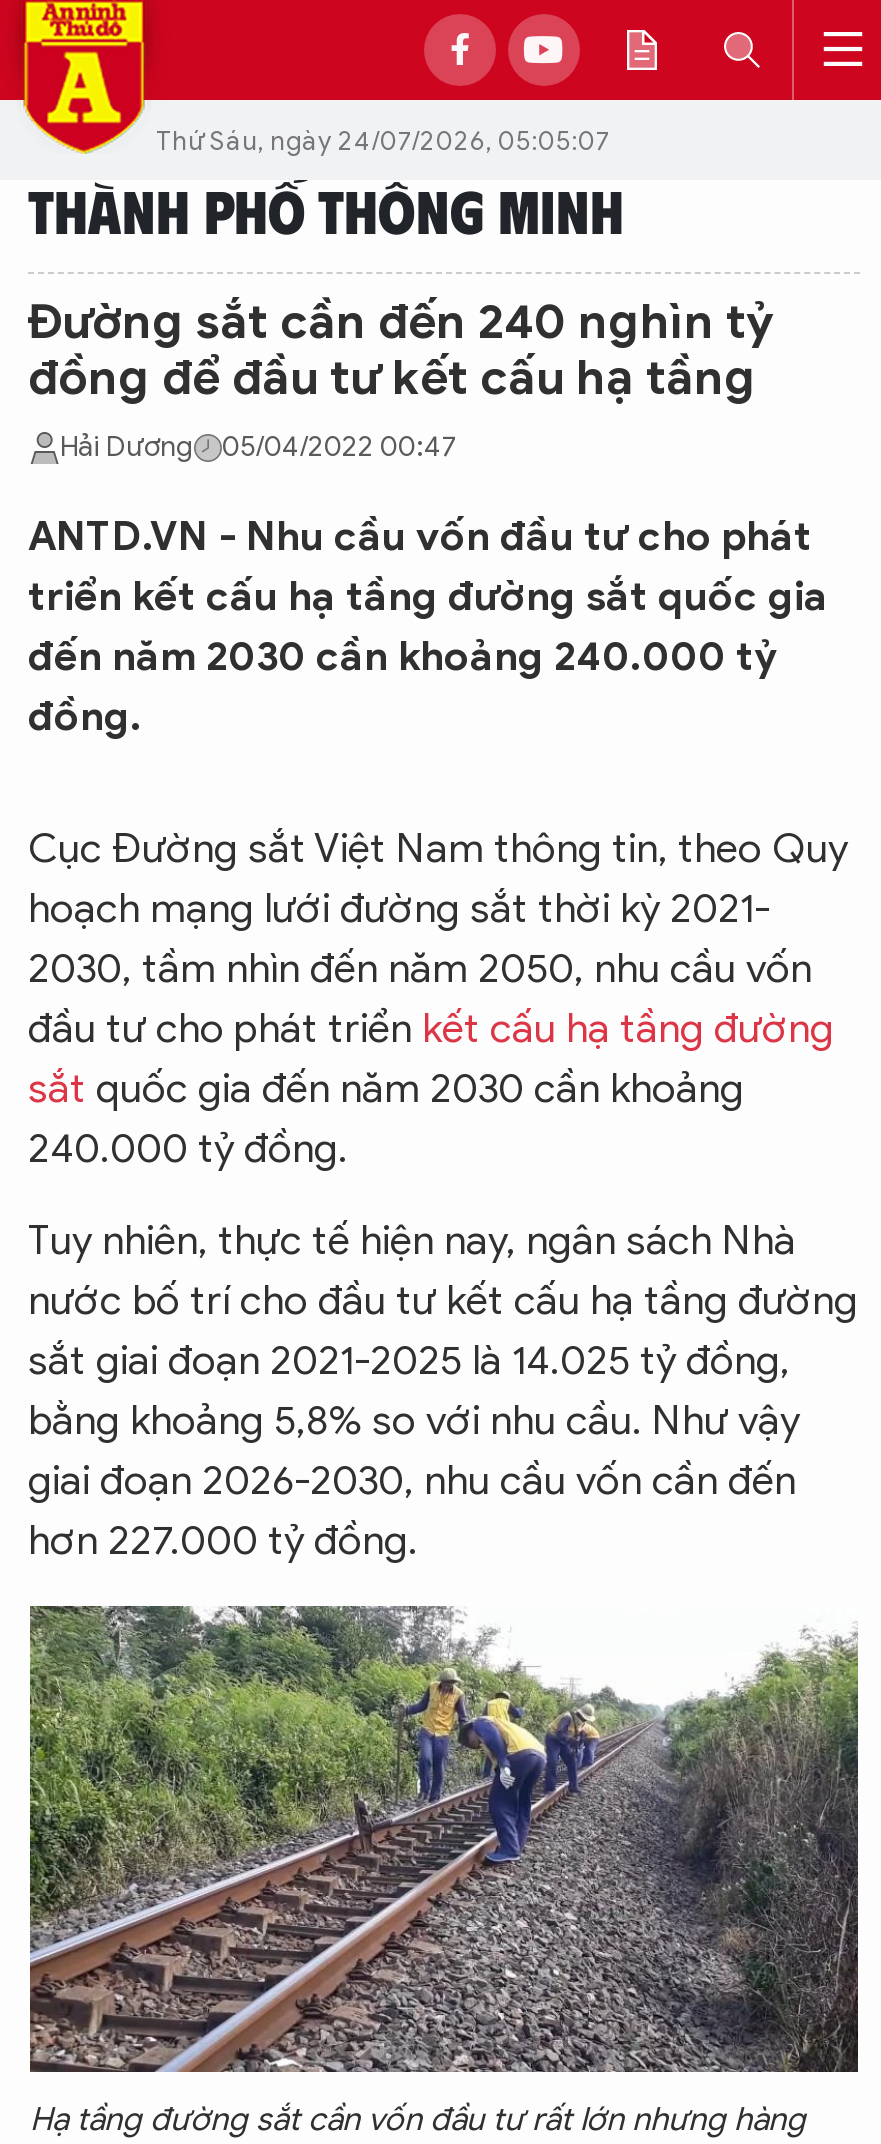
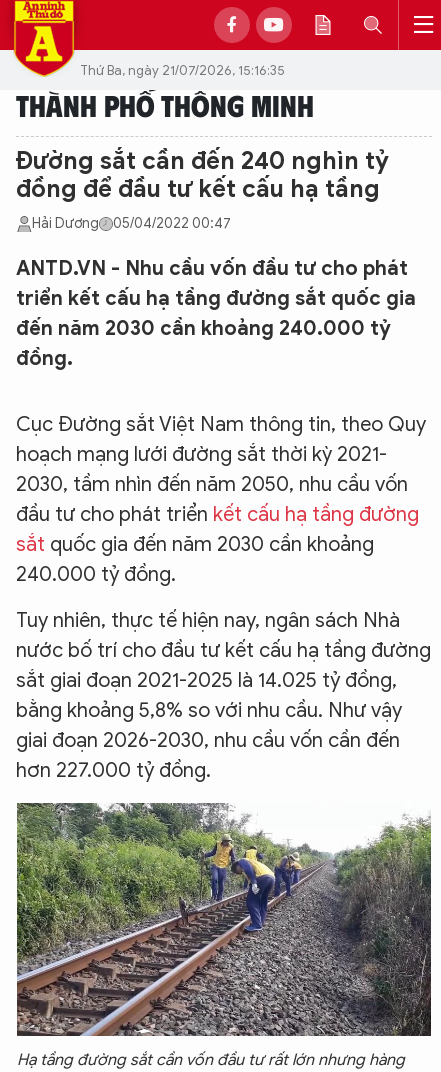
[156,123,612,157] Thứ Sáu, ngày 24/07/2026, 05:05:07 -> [80,61,285,78] Thứ Ba, ngày 21/07/2026, 15:16:35

